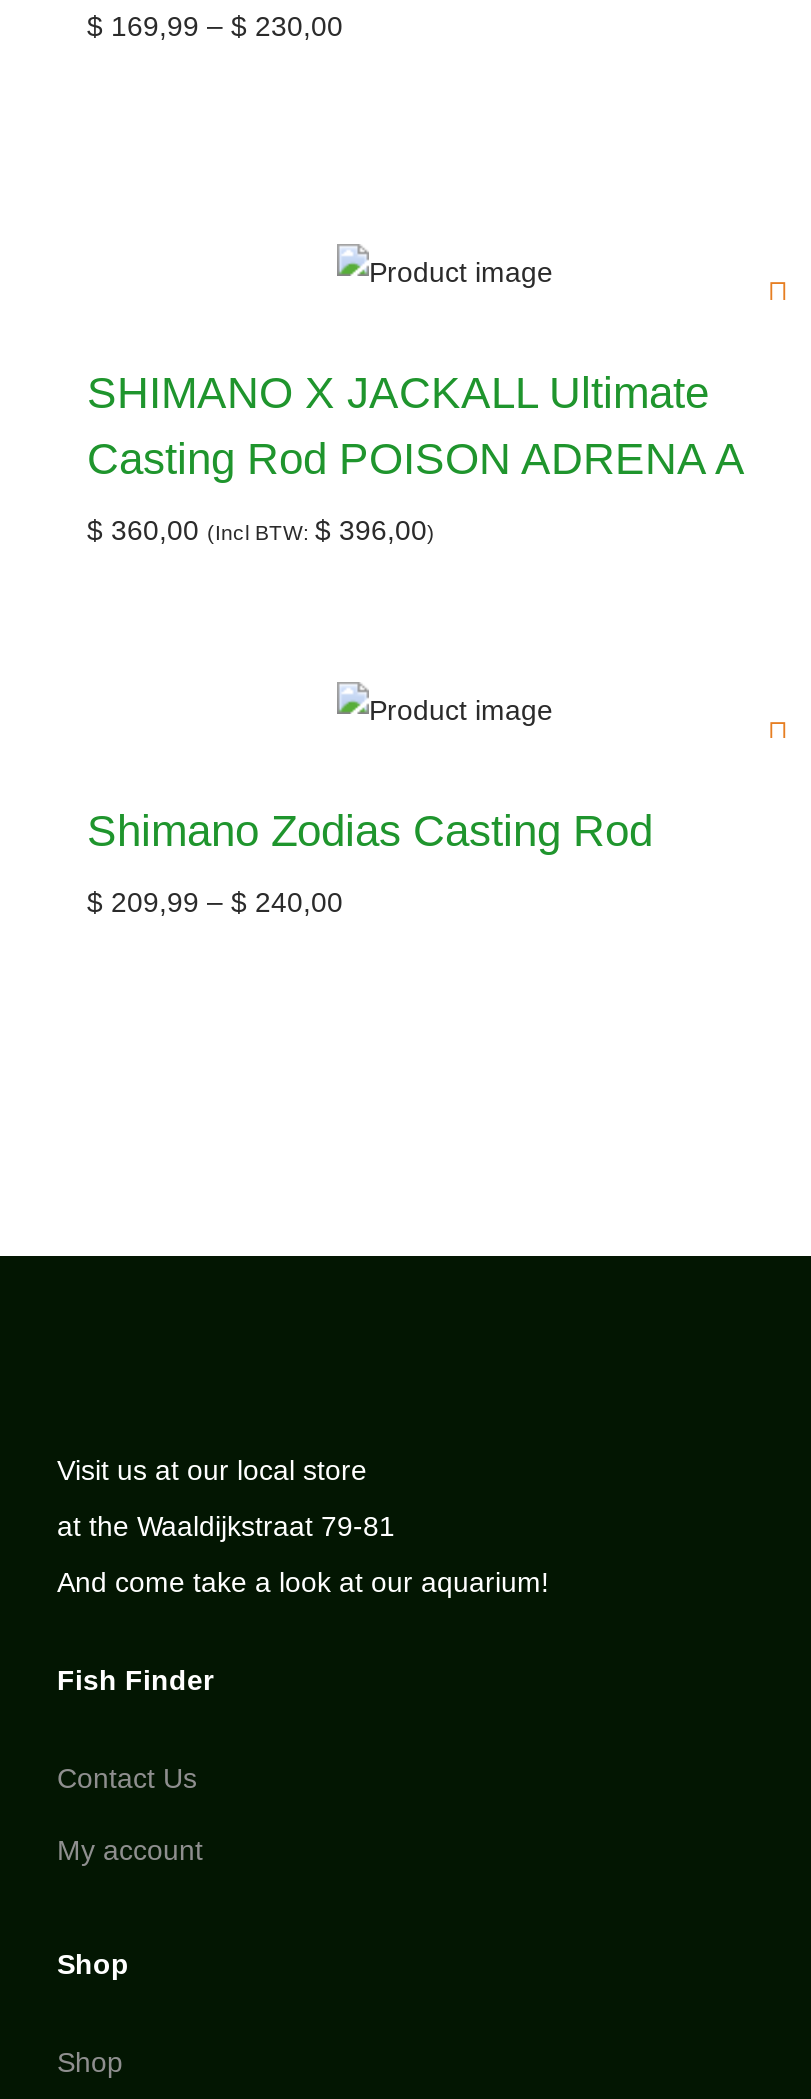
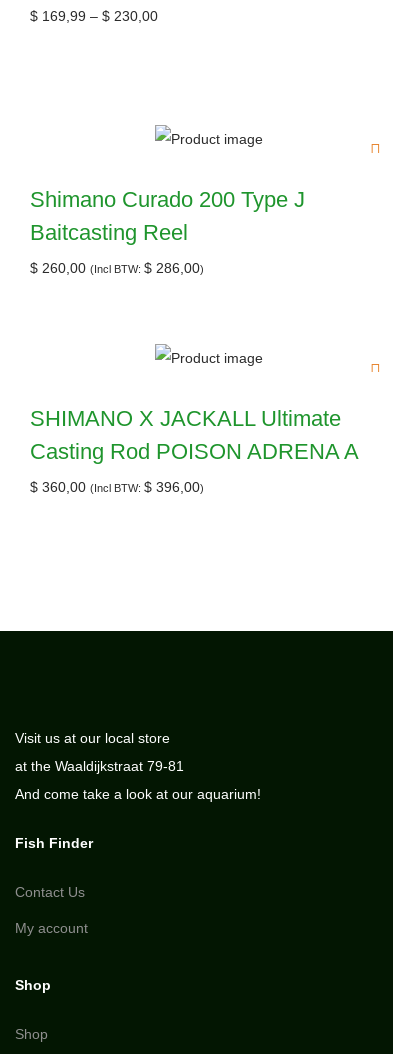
none -> [30,187,305,276] Shimano Curado 200 Type J | Baitcasting Reel | $260,00 (Incl BTW: $286,00)
moved [87,368,745,546] -> [30,406,359,495]: SHIMANO X JACKALL Ultimate | Casting Rod POISON ADRENA A | $360,00 (Incl BTW: $396,00)
[87,807,653,919] Shimano Zodias Casting Rod | $209,99 – $240,00 -> none

